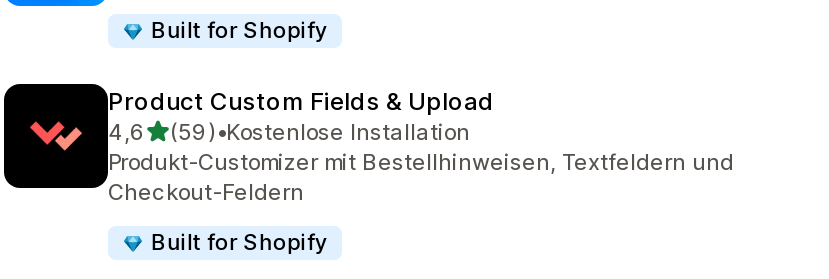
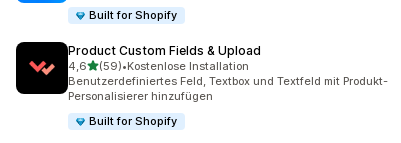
[108,148,734,206] Produkt-Customizer mit Bestellhinweisen, Textfeldern und | Checkout-Feldern -> [68,74,388,103] Benutzerdefiniertes Feld, Textbox und Textfeld mit Produkt- | Personalisierer hinzufügen

